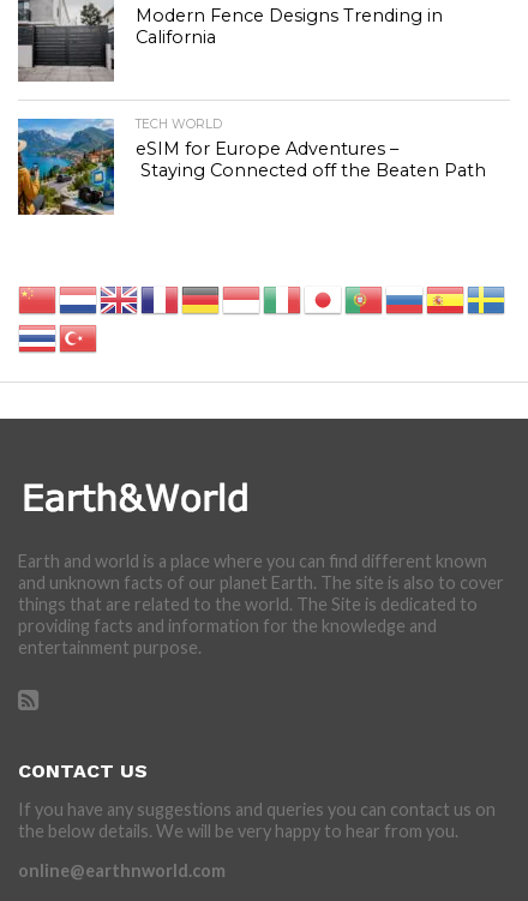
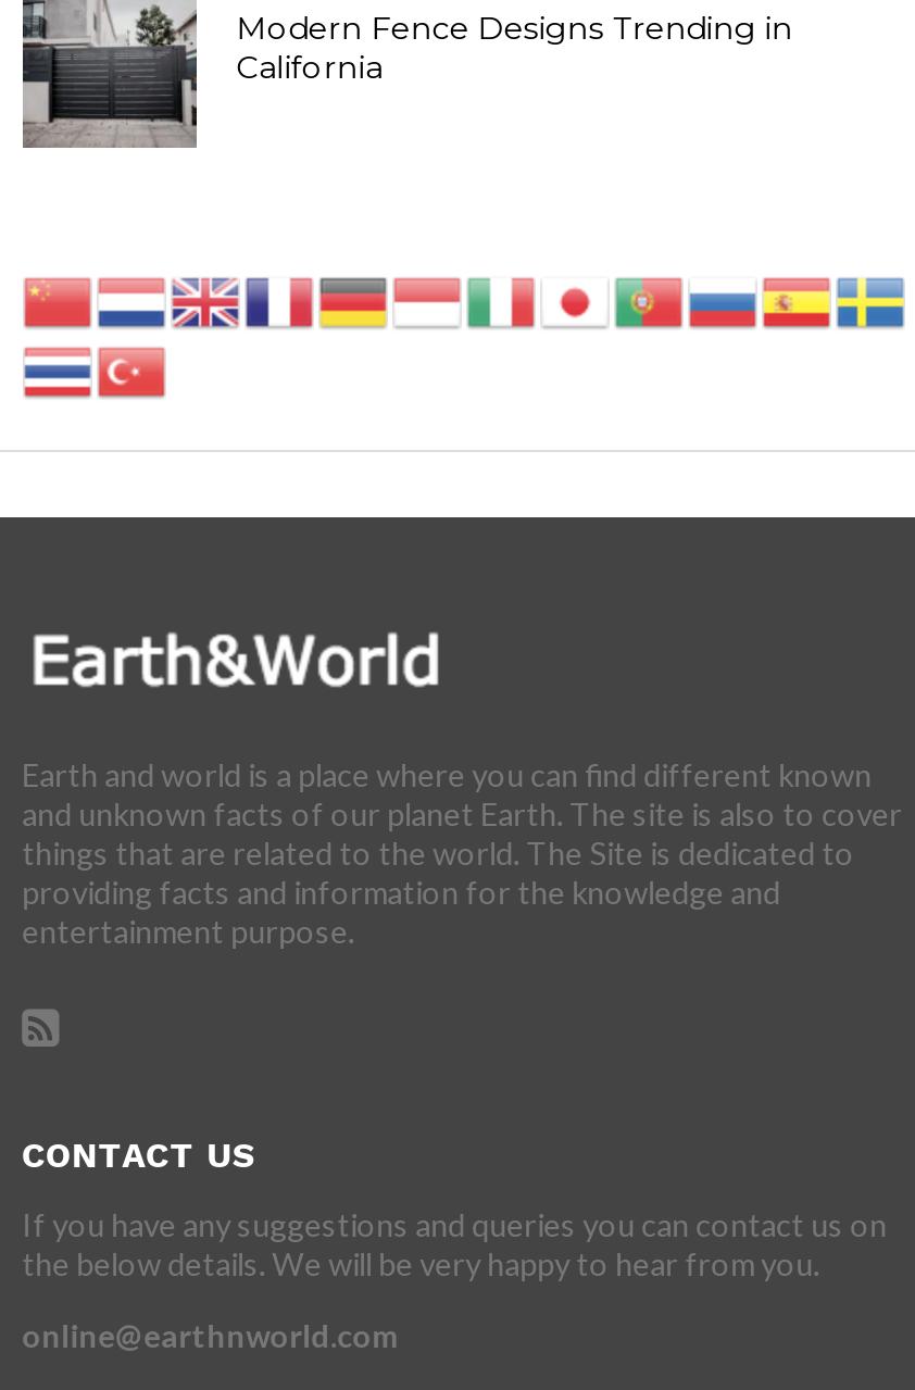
[17,116,486,216] [image] | TECH WORLD | eSIM for Europe Adventures – | Staying Connected off the Beaten Path -> none

